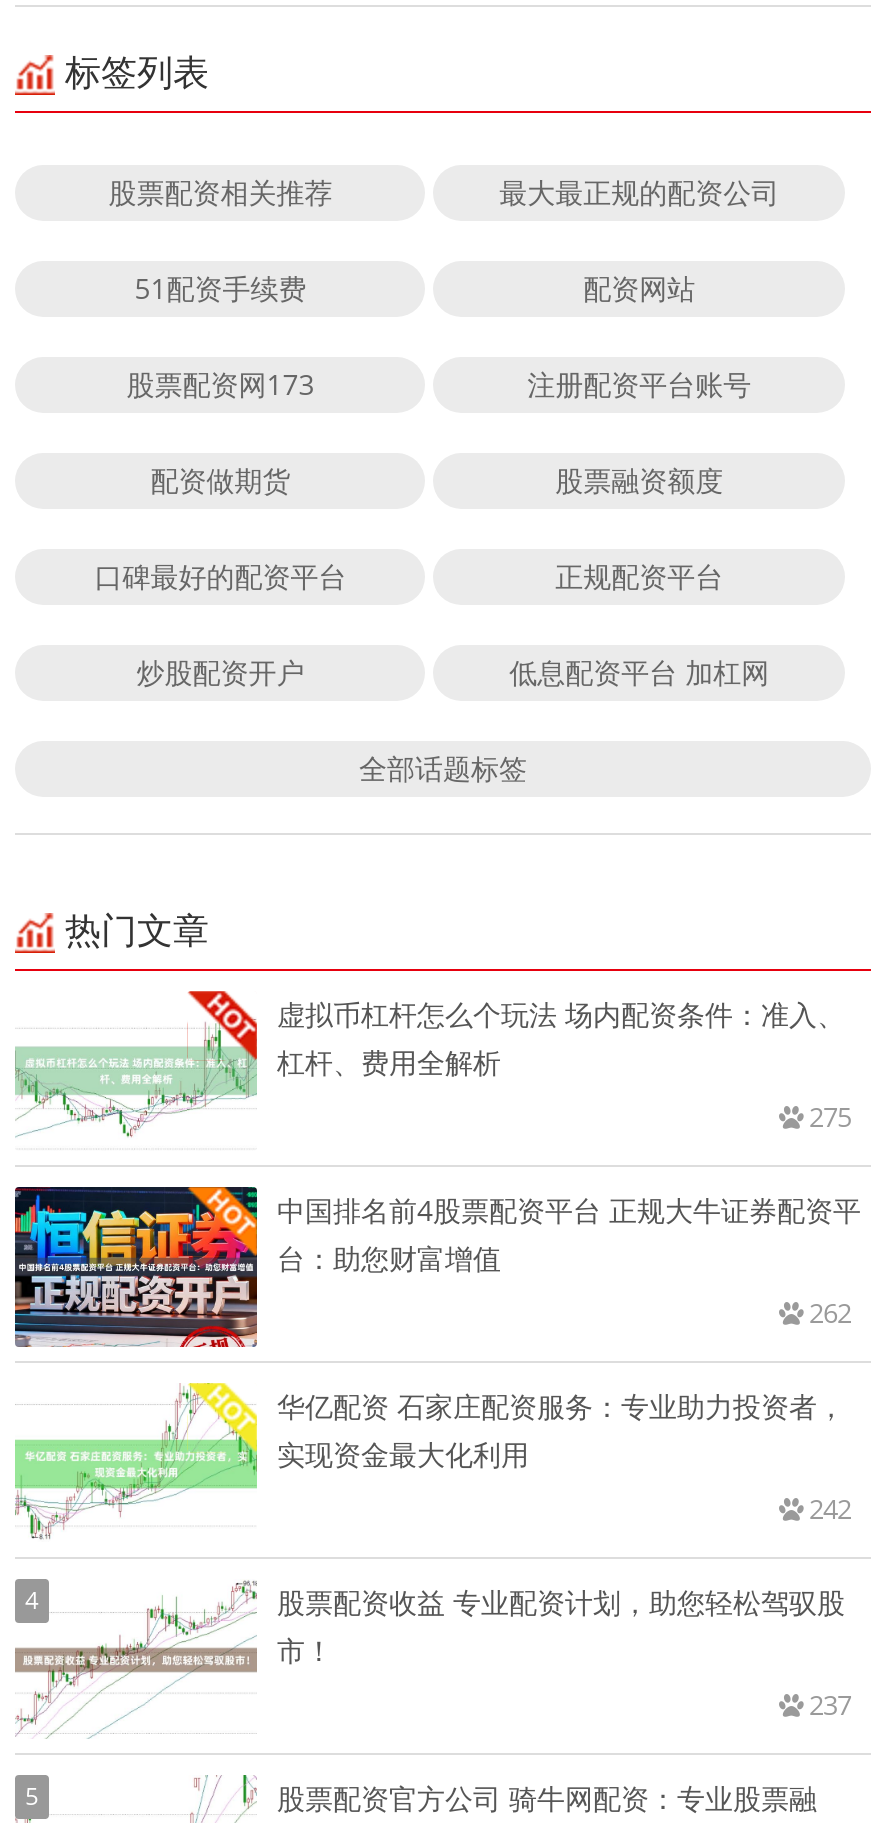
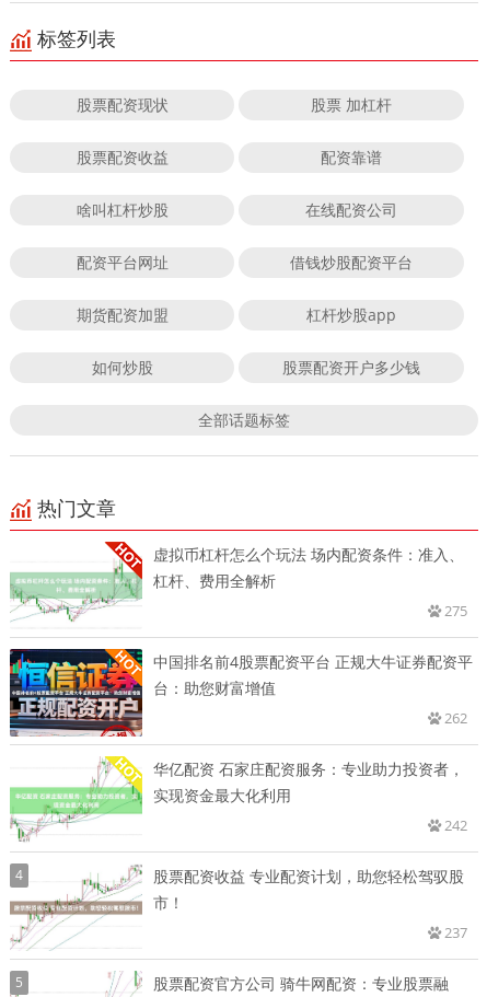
[108,174,779,212] 股票配资相关推荐 | 最大最正规的配资公司 -> [76,95,392,115] 股票配资现状 | 股票 加杠杆
[134,270,695,308] 51配资手续费 | 配资网站 -> [76,147,382,168] 股票配资收益 | 配资靠谱
[126,366,751,404] 股票配资网173 | 注册配资平台账号 -> [76,200,397,220] 啥叫杠杆炒股 | 在线配资公司
[150,462,723,500] 配资做期货 | 股票融资额度 -> [76,252,413,273] 配资平台网址 | 借钱炒股配资平台
[94,558,723,596] 口碑最好的配资平台 | 正规配资平台 -> [76,305,396,325] 期货配资加盟 | 杠杆炒股app
[136,654,769,692] 炒股配资开户 | 低息配资平台 加杠网 -> [92,357,420,378] 如何炒股 | 股票配资开户多少钱

